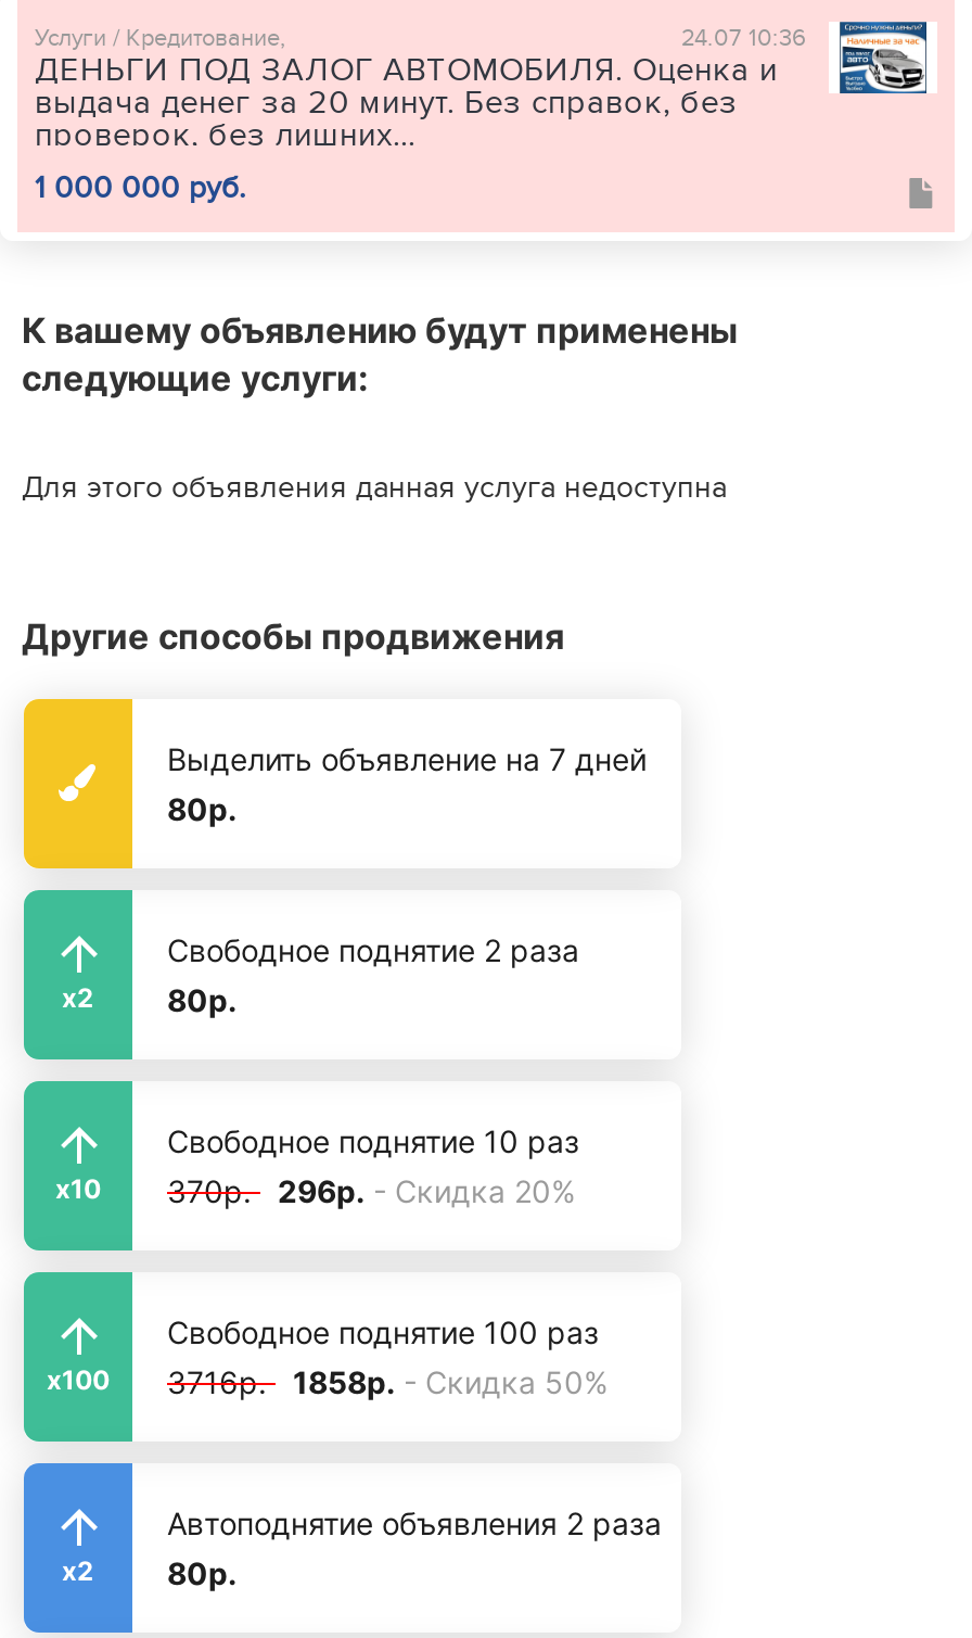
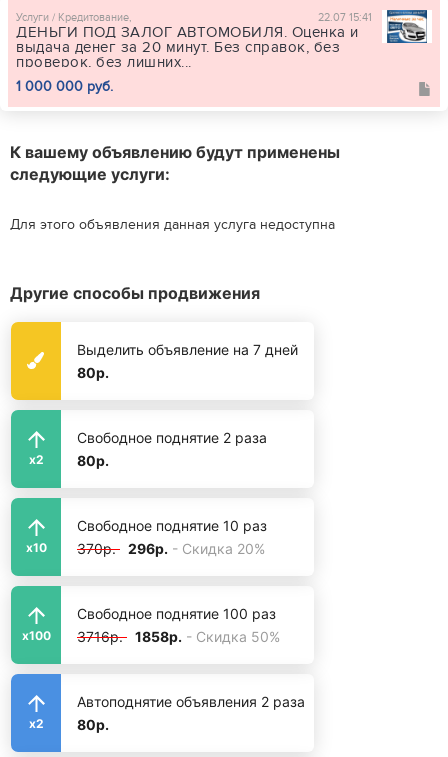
[681,24,807,52] 24.07 10:36 -> [318,11,372,24] 22.07 15:41

